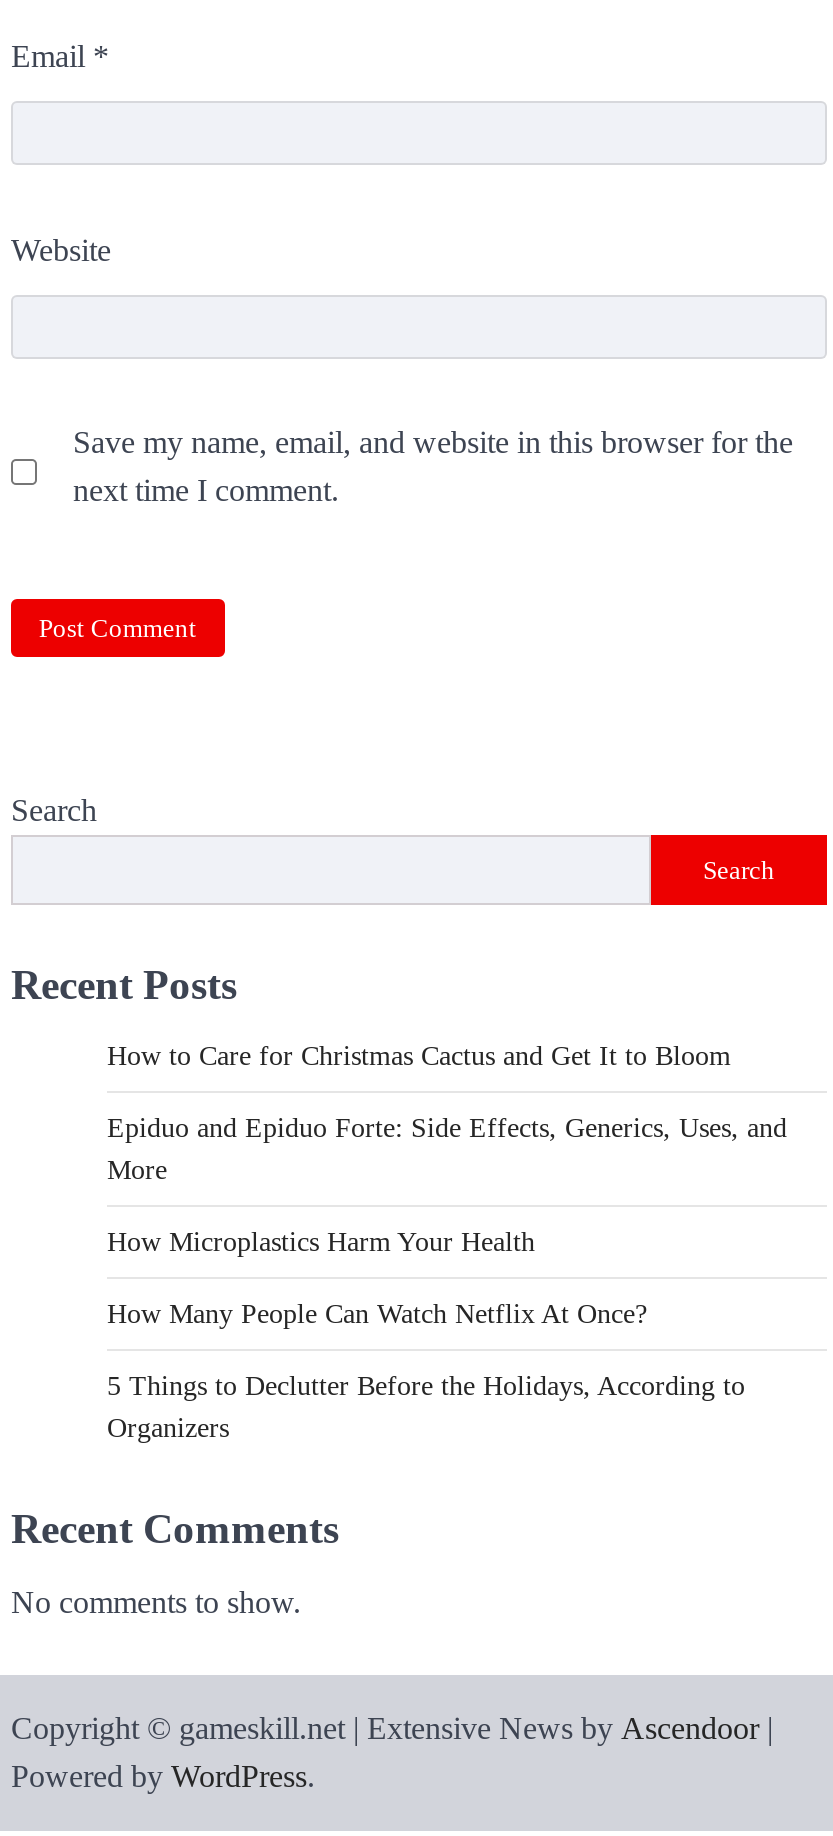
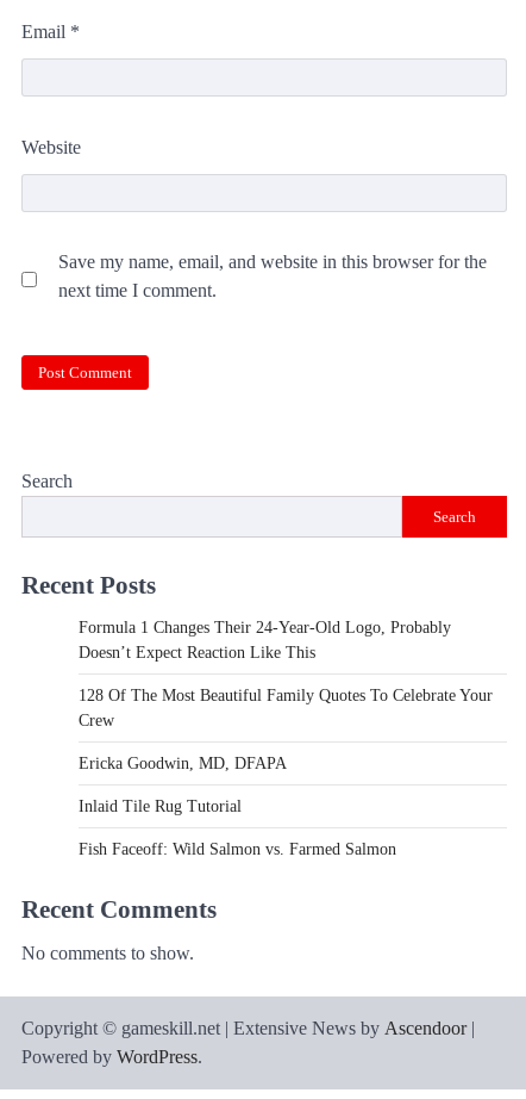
[107,1042,731,1072] How to Care for Christmas Cactus and Get It to Bloom -> [79,619,451,662] Formula 1 Changes Their 24-Year-Old Logo, Probably | Doesn’t Expect Reaction Like This
[107,1114,787,1186] Epiduo and Epiduo Forte: Side Effects, Generics, Uses, and | More -> [79,687,493,730] 128 Of The Most Beautiful Family Quotes To Celebrate Your | Crew
[107,1228,535,1258] How Microplastics Harm Your Health -> [79,755,287,773] Ericka Goodwin, MD, DFAPA
[107,1300,647,1330] How Many People Can Watch Netflix At Once? -> [79,798,242,816] Inlaid Tile Rug Tutorial
[107,1372,745,1444] 5 Things to Declutter Before the Holidays, According to | Organizers -> [79,841,396,859] Fish Faceoff: Wild Salmon vs. Farmed Salmon

